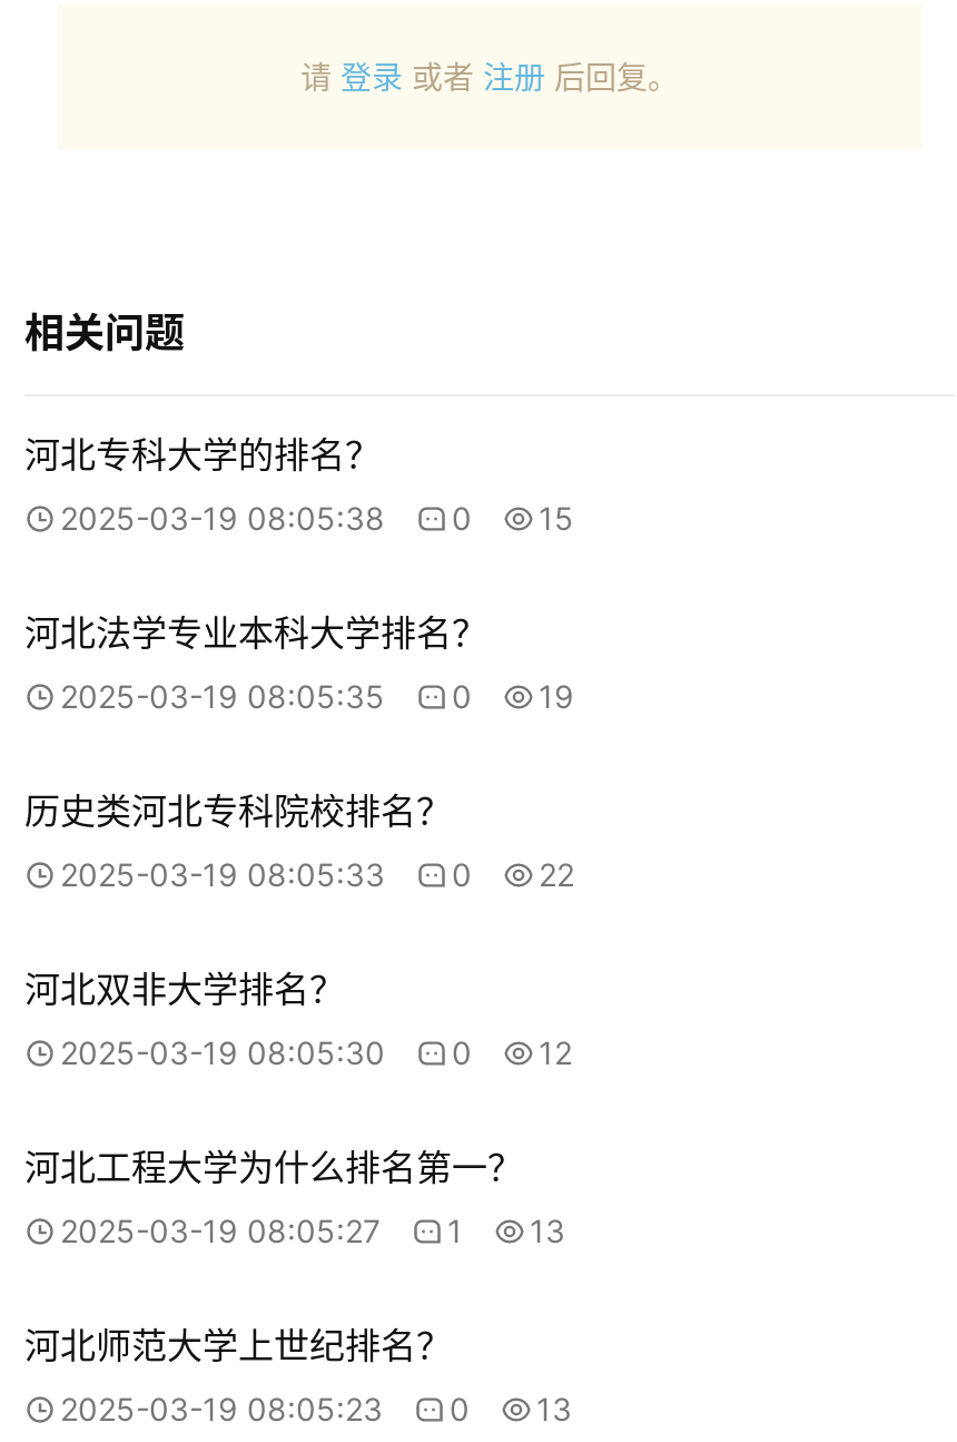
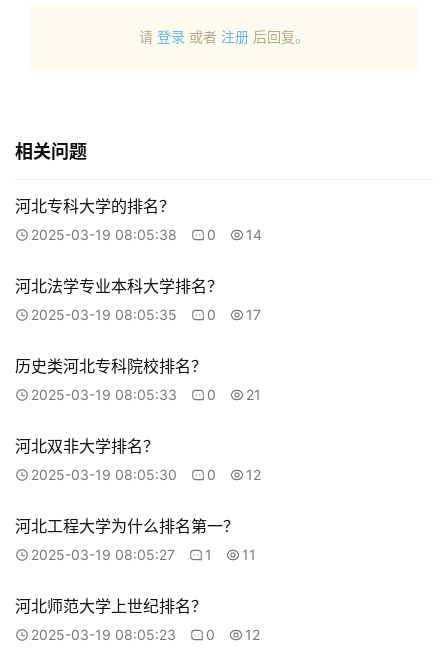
[60,499,574,537] 2025-03-19 08:05:38 0 15 -> [31,226,262,243] 2025-03-19 08:05:38 0 14
[60,677,574,715] 2025-03-19 08:05:35 0 19 -> [31,306,261,323] 2025-03-19 08:05:35 0 17
[60,855,574,893] 2025-03-19 08:05:33 0 22 -> [31,386,261,403] 2025-03-19 08:05:33 0 21
[60,1212,565,1249] 2025-03-19 08:05:27 1 13 -> [31,546,256,563] 2025-03-19 08:05:27 1 11
[60,1390,572,1428] 2025-03-19 08:05:23 0 13 -> [31,626,260,643] 2025-03-19 08:05:23 0 12

